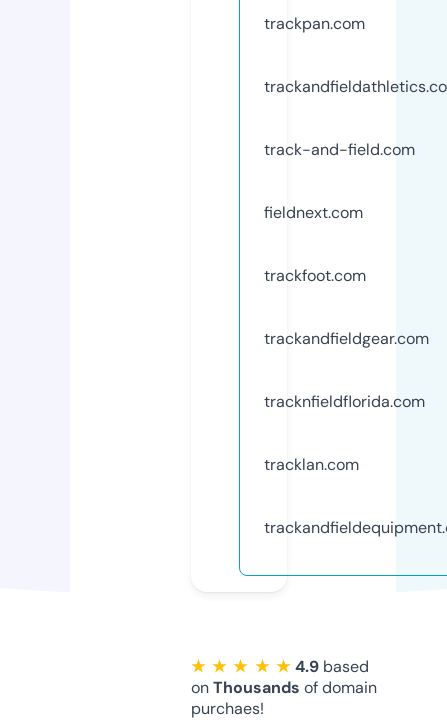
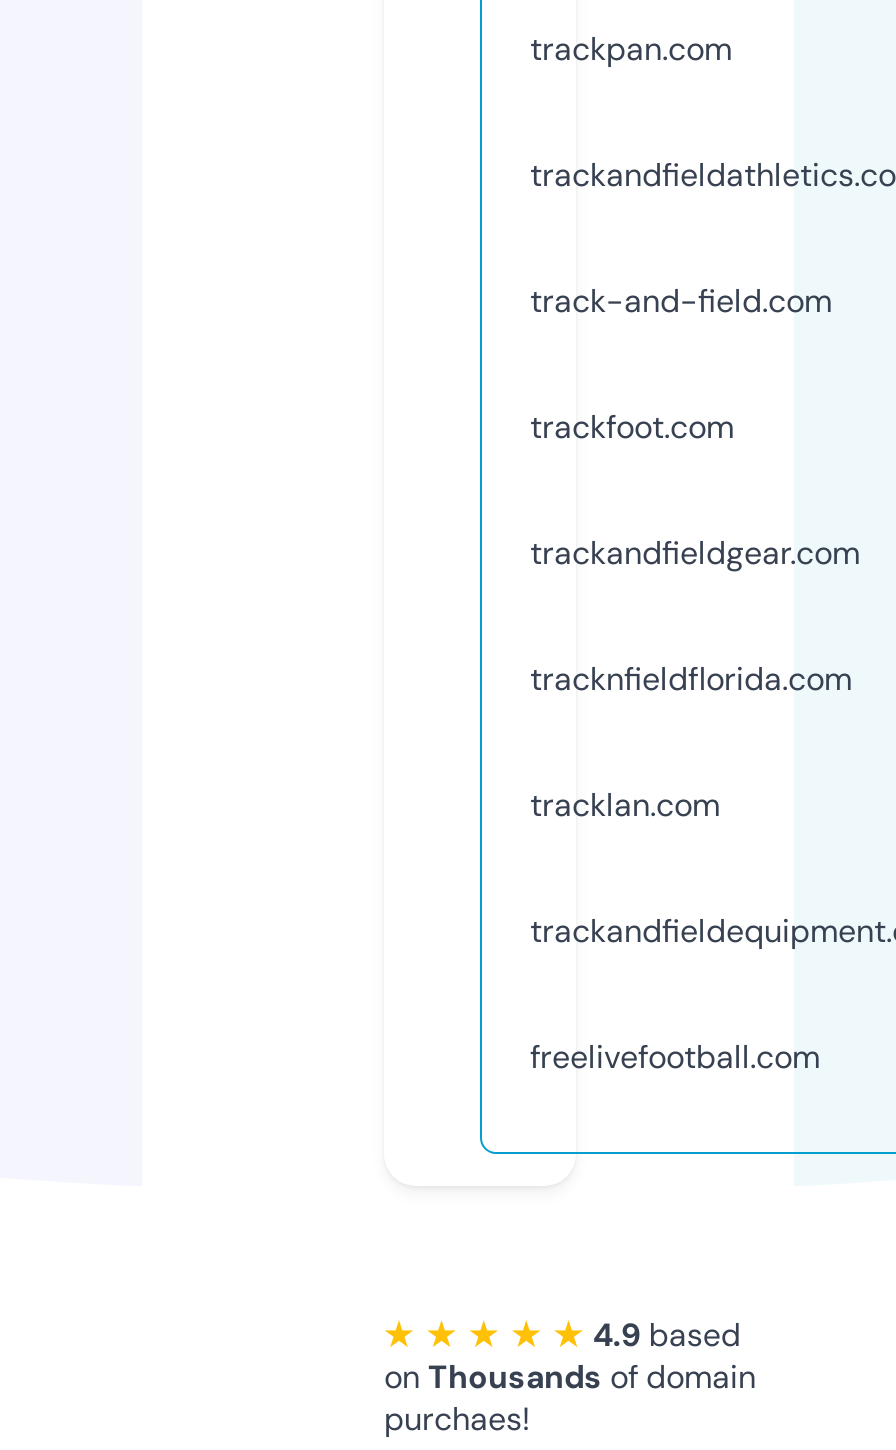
[264,202,363,223] fieldnext.com -> none
moved [264,265,429,475] -> [530,406,860,826]: trackfoot.com | trackandfieldgear.com | tracknfieldflorida.com | tracklan.com
none -> [530,1036,820,1078] freelivefootball.com

